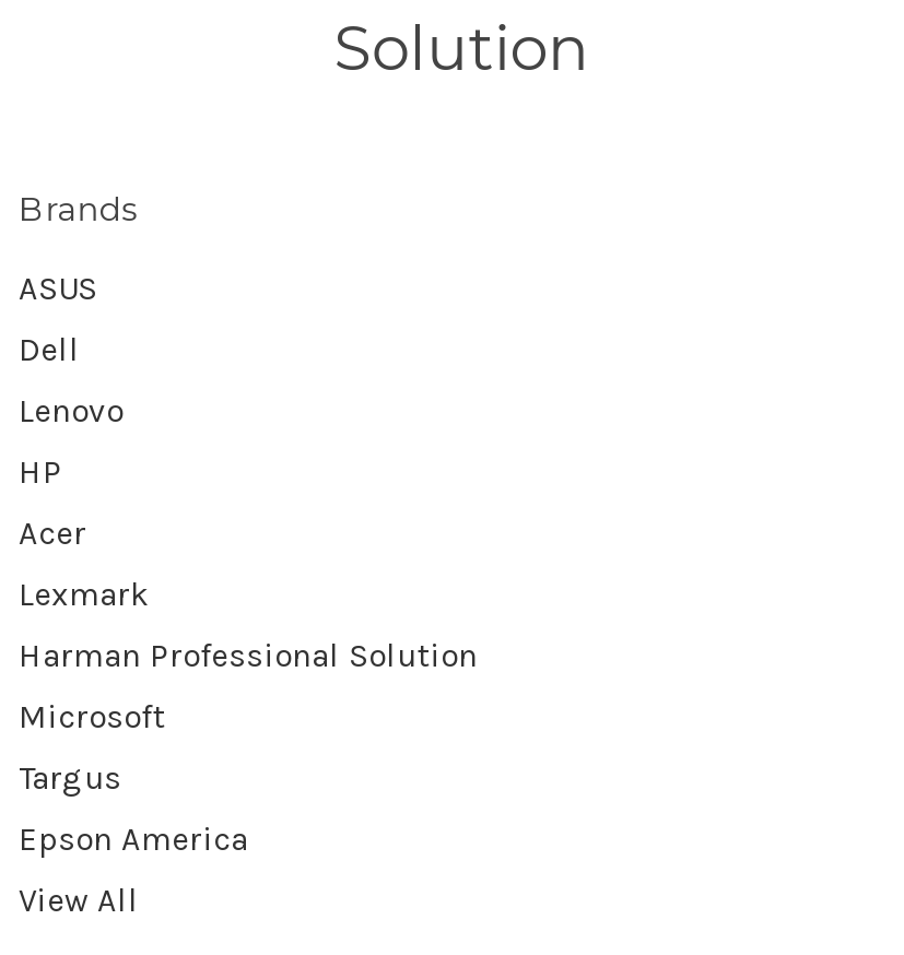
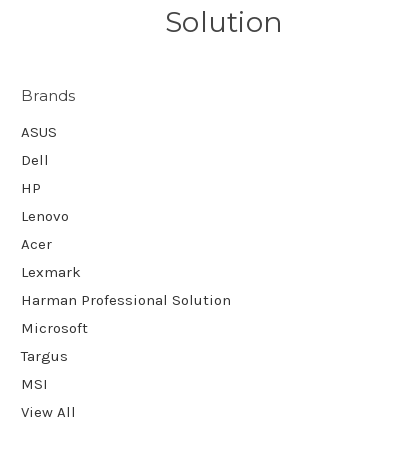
moved [19,391,124,431] -> [21,207,69,225]: Lenovo
moved [19,452,62,492] -> [21,179,41,197]: HP
[19,820,248,859] Epson America -> [21,375,48,393] MSI

